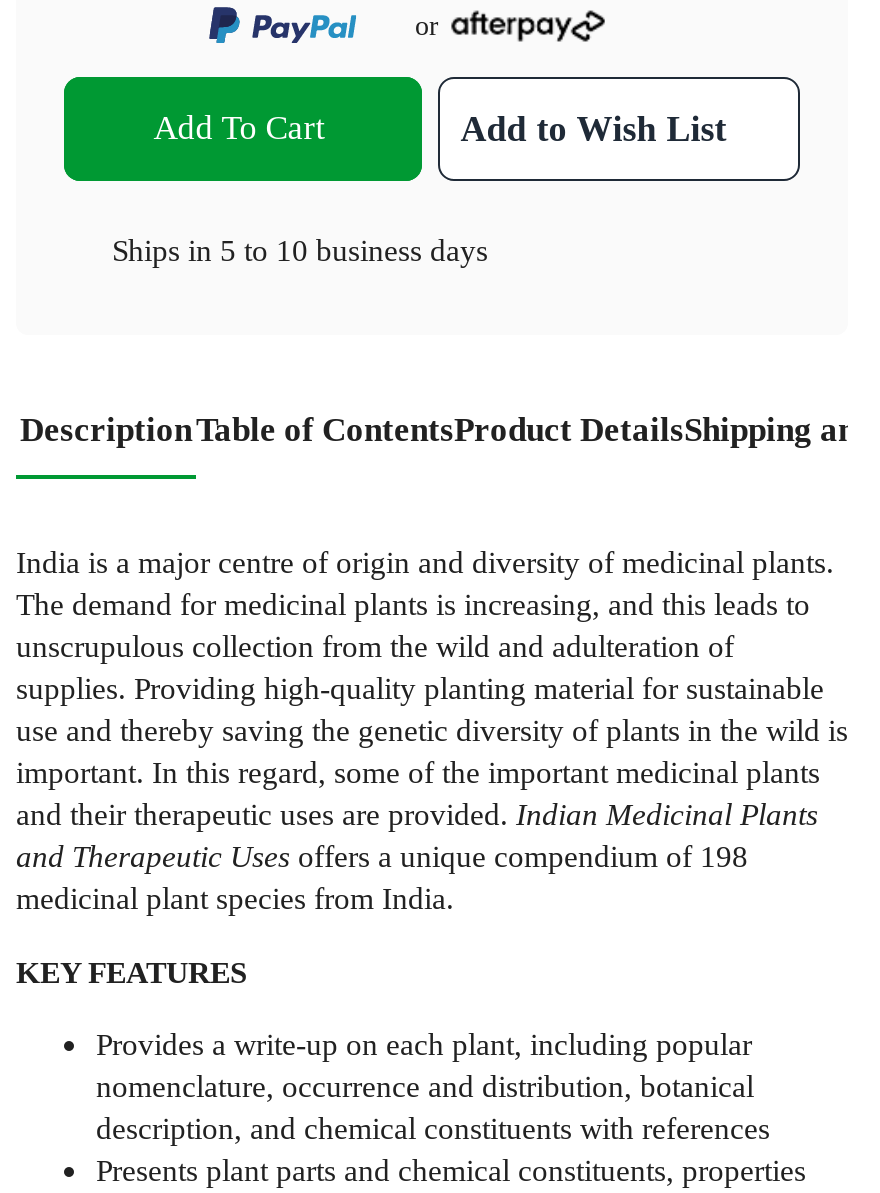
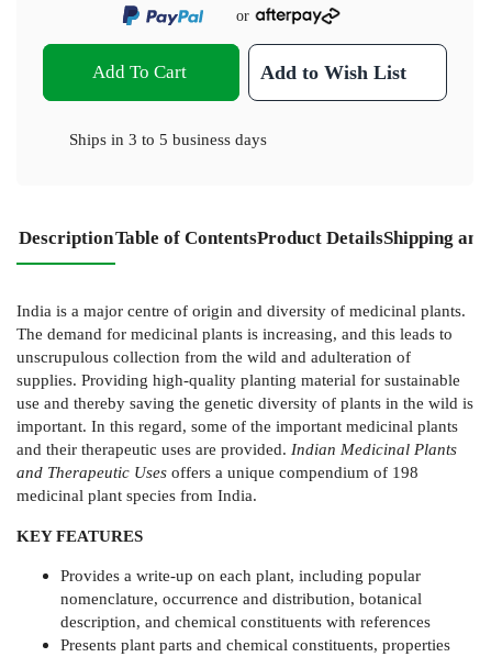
[112,233,488,267] Ships in 5 to 10 business days -> [69,130,267,148] Ships in 3 to 5 business days

